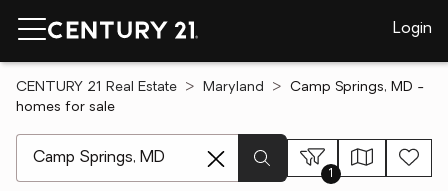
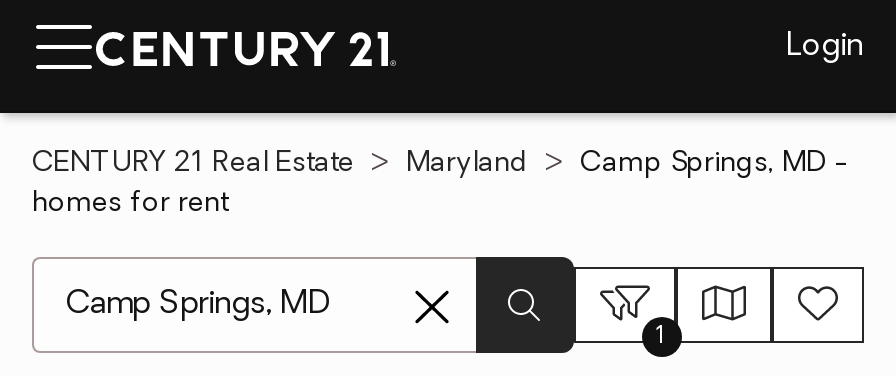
[16,100,115,115] homes for sale -> [32,189,228,219] homes for rent

